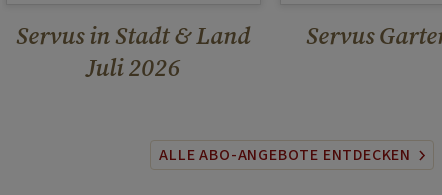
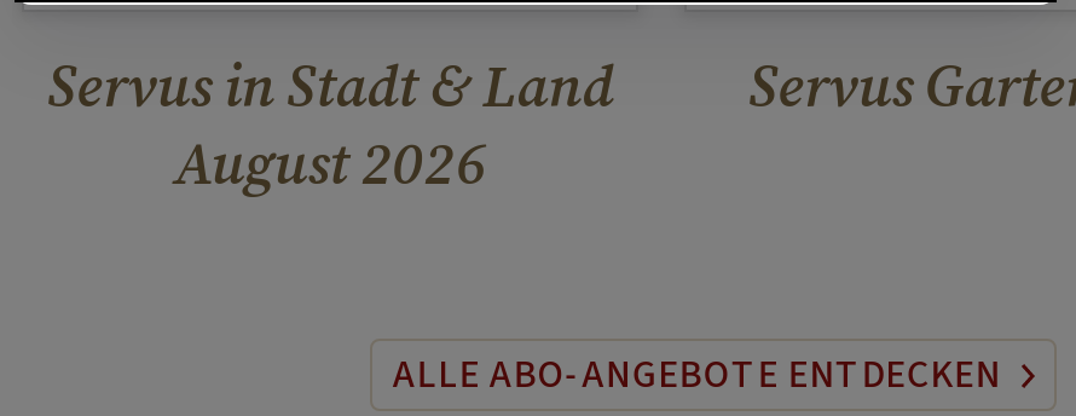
[86,51,180,84] Juli 2026 -> [174,123,486,203] August 2026

